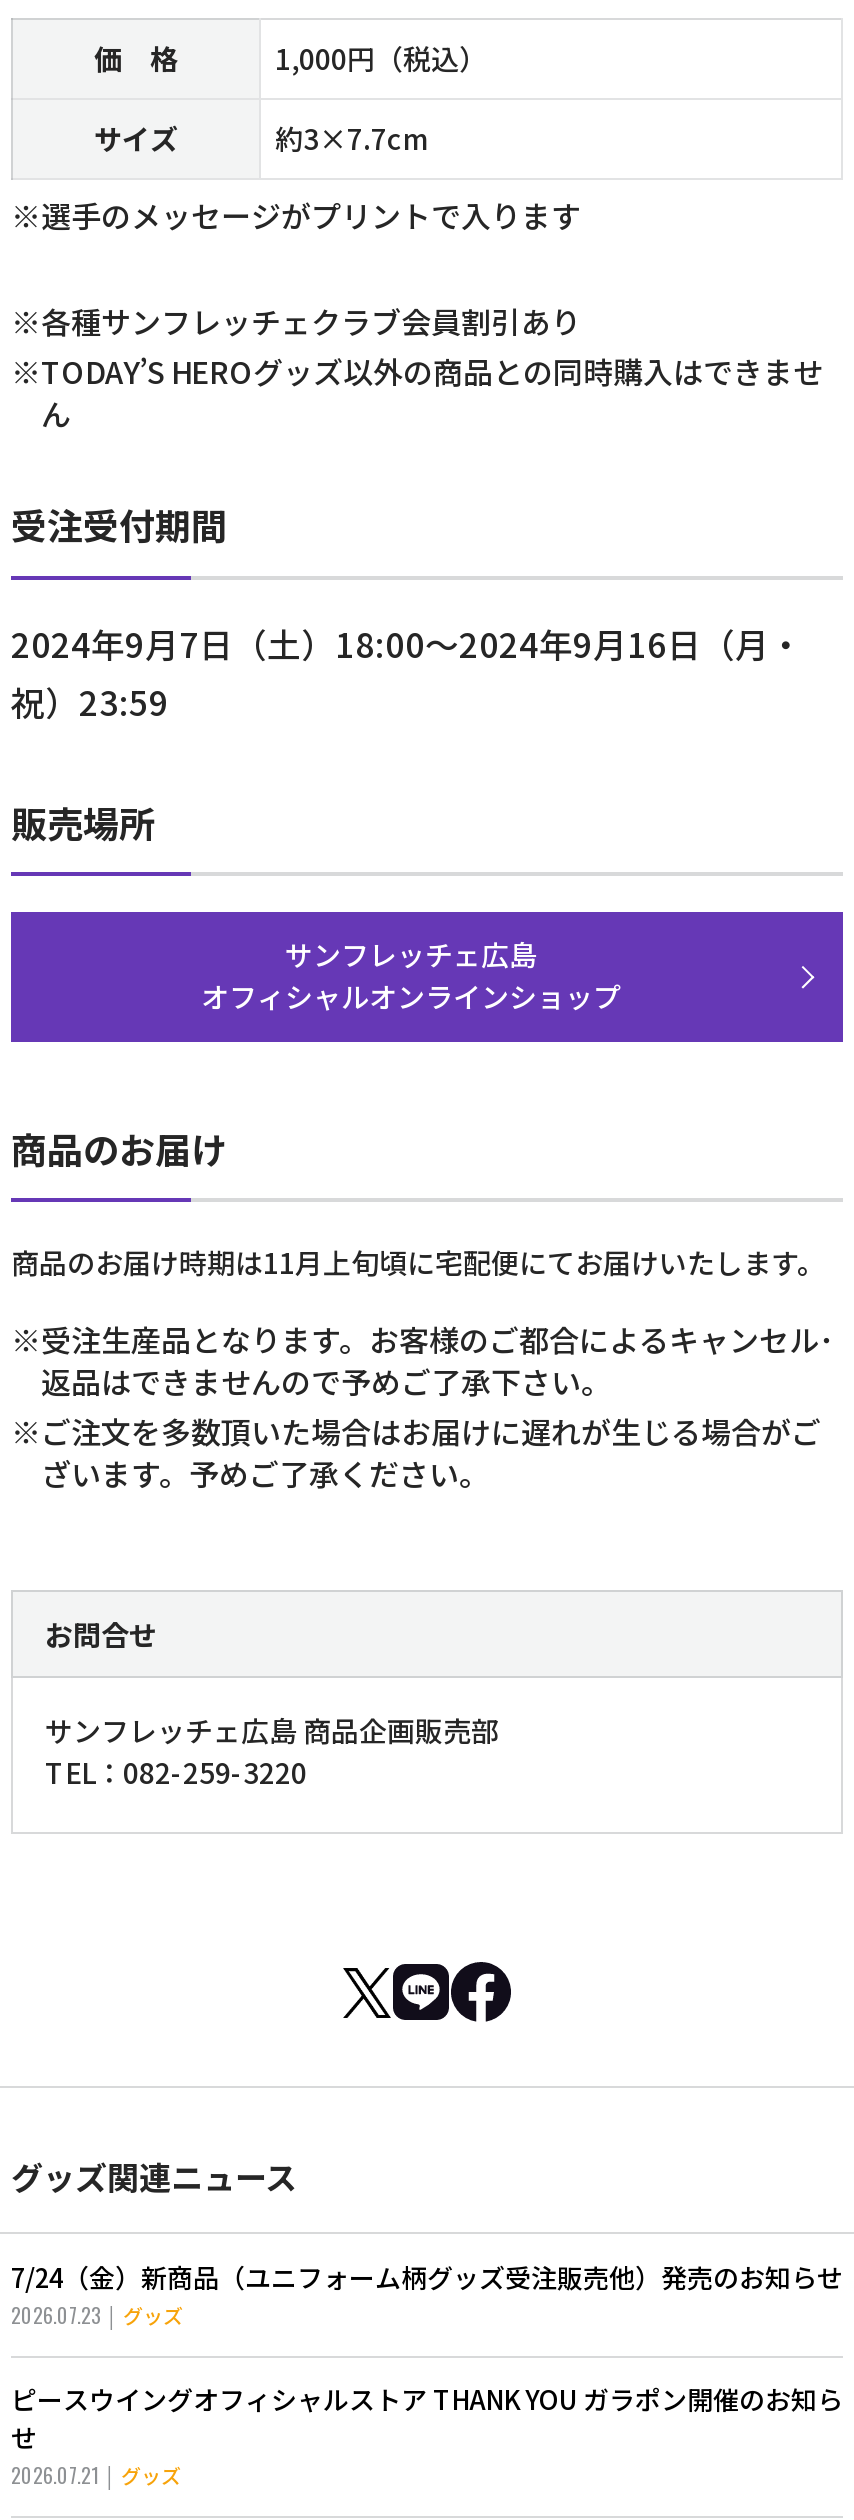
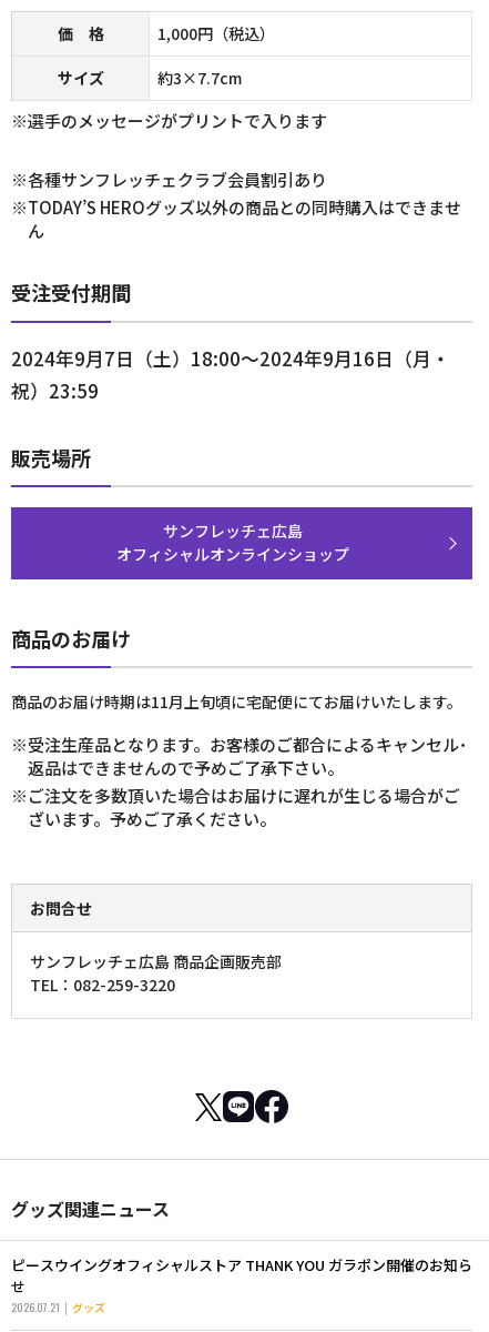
[11,2258,843,2331] 7/24（金）新商品（ユニフォーム柄グッズ受注販売他）発売のお知らせ | 2026.07.23 | グッズ -> none

